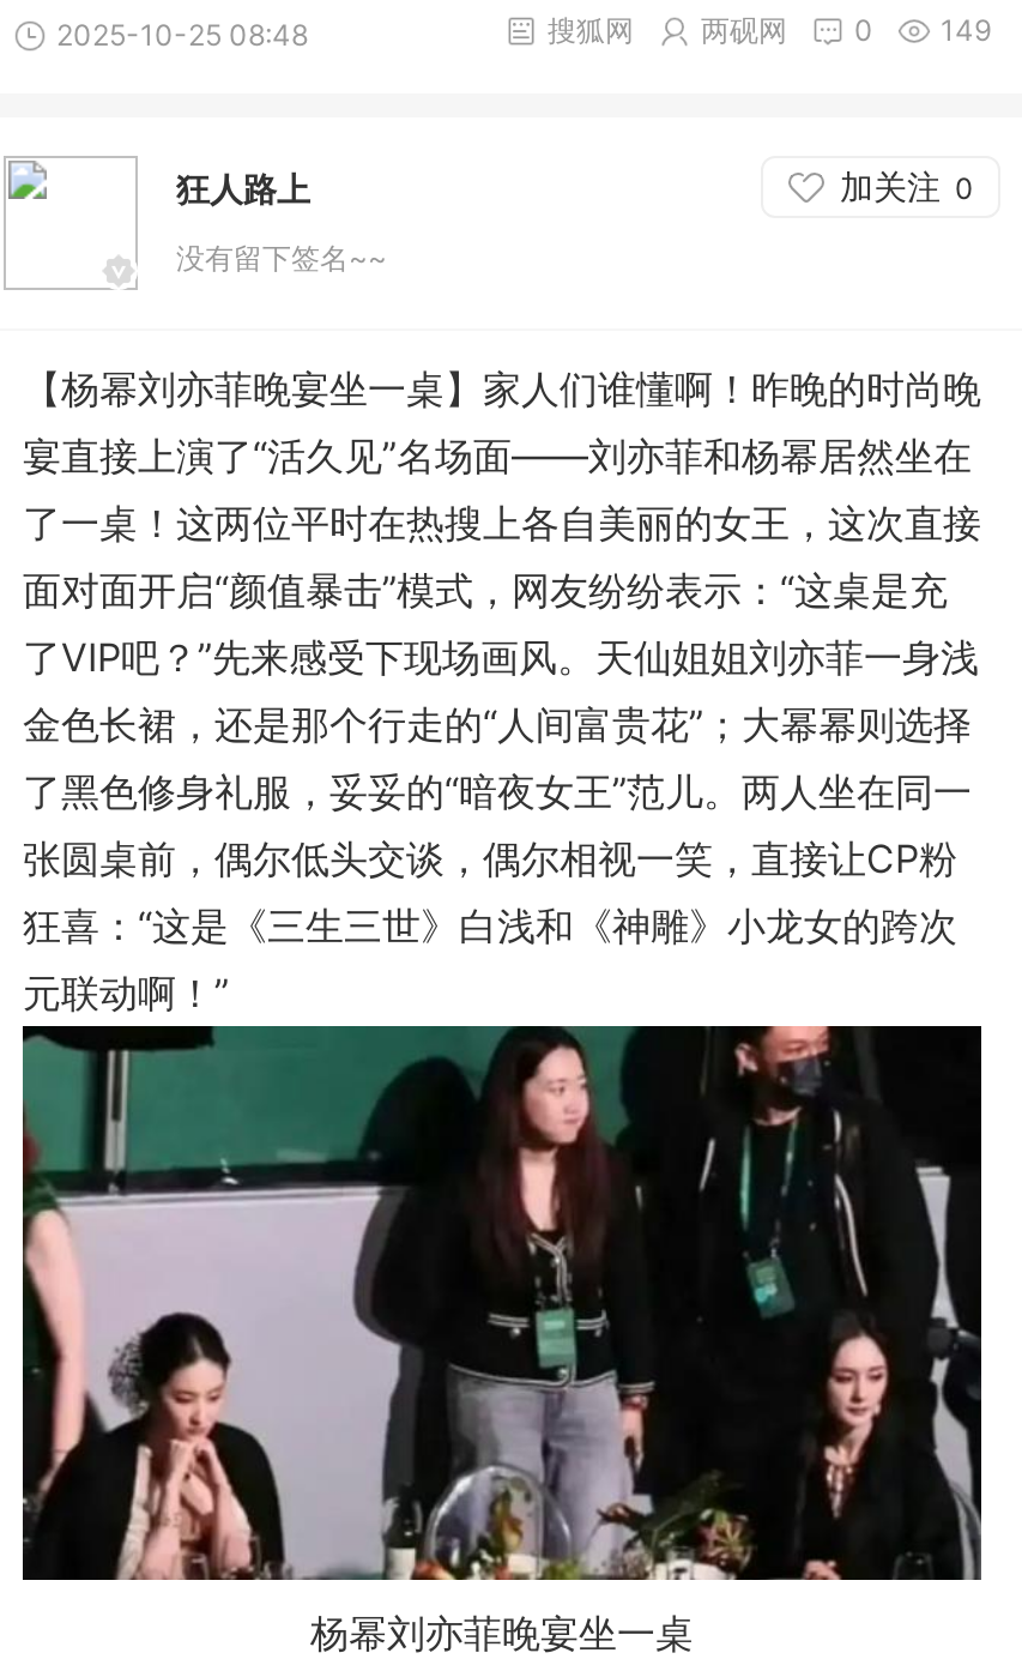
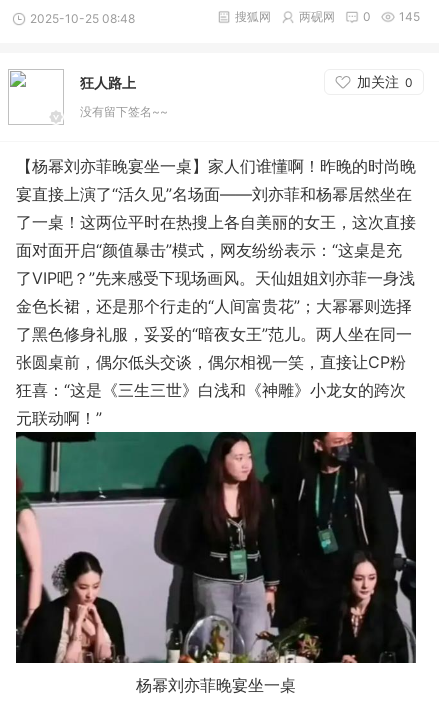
[548,12,991,48] 搜狐网 两砚网 0 149 -> [235,9,420,24] 搜狐网 两砚网 0 145

